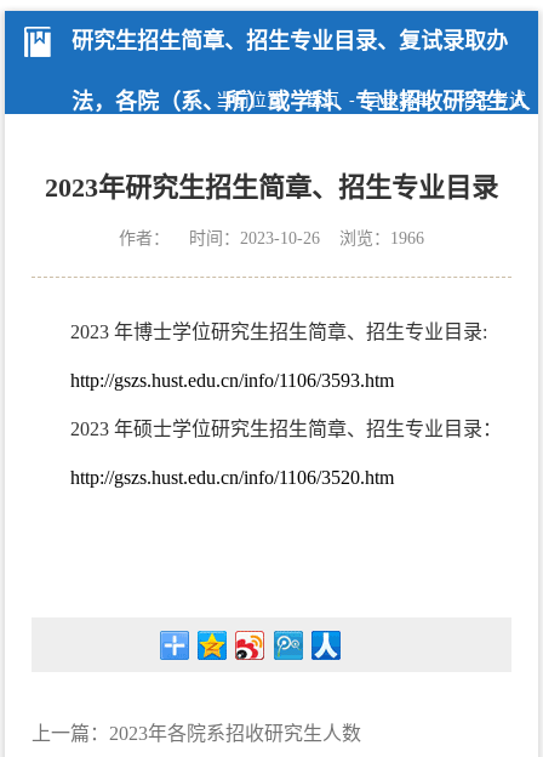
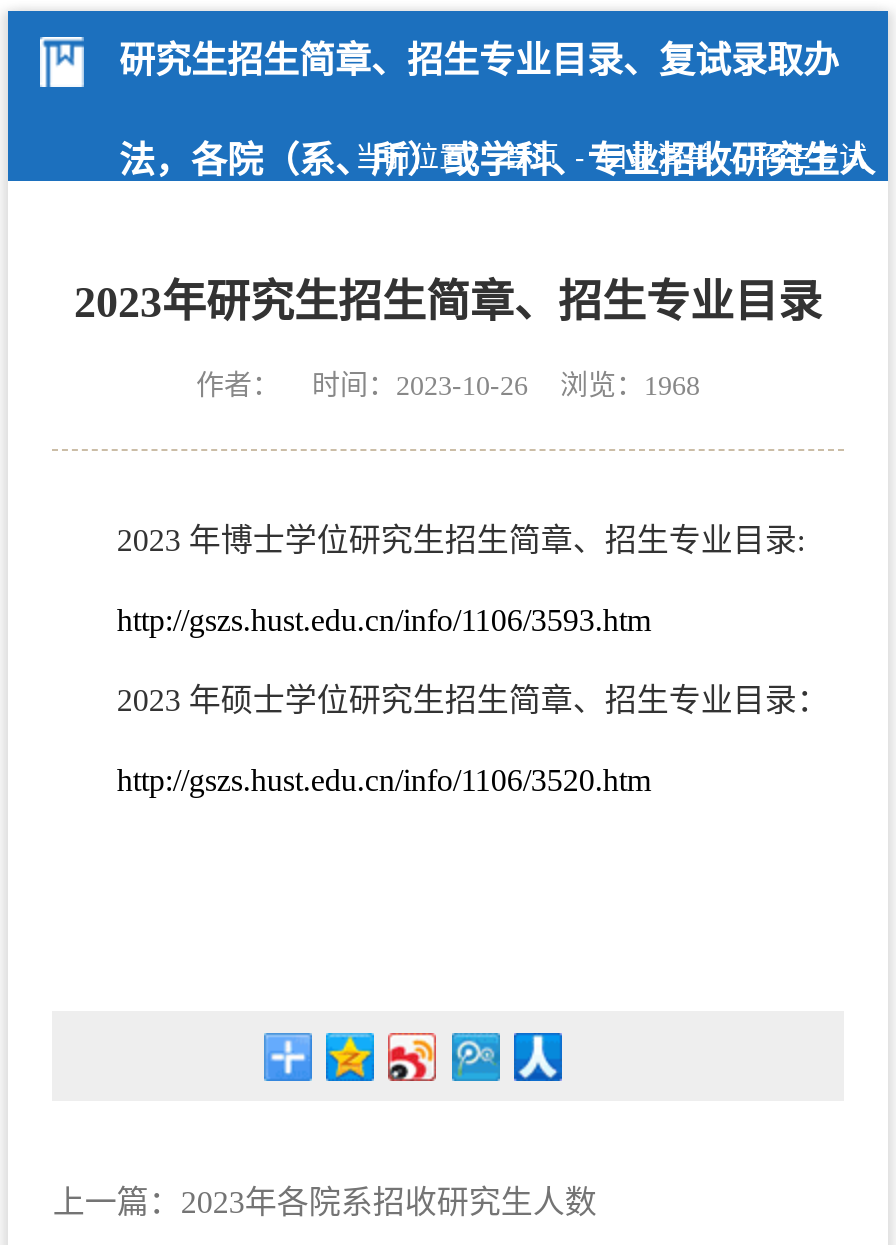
[119,229,424,247] 作者： 时间：2023-10-26 浏览：1966 -> [196,370,700,400] 作者： 时间：2023-10-26 浏览：1968

